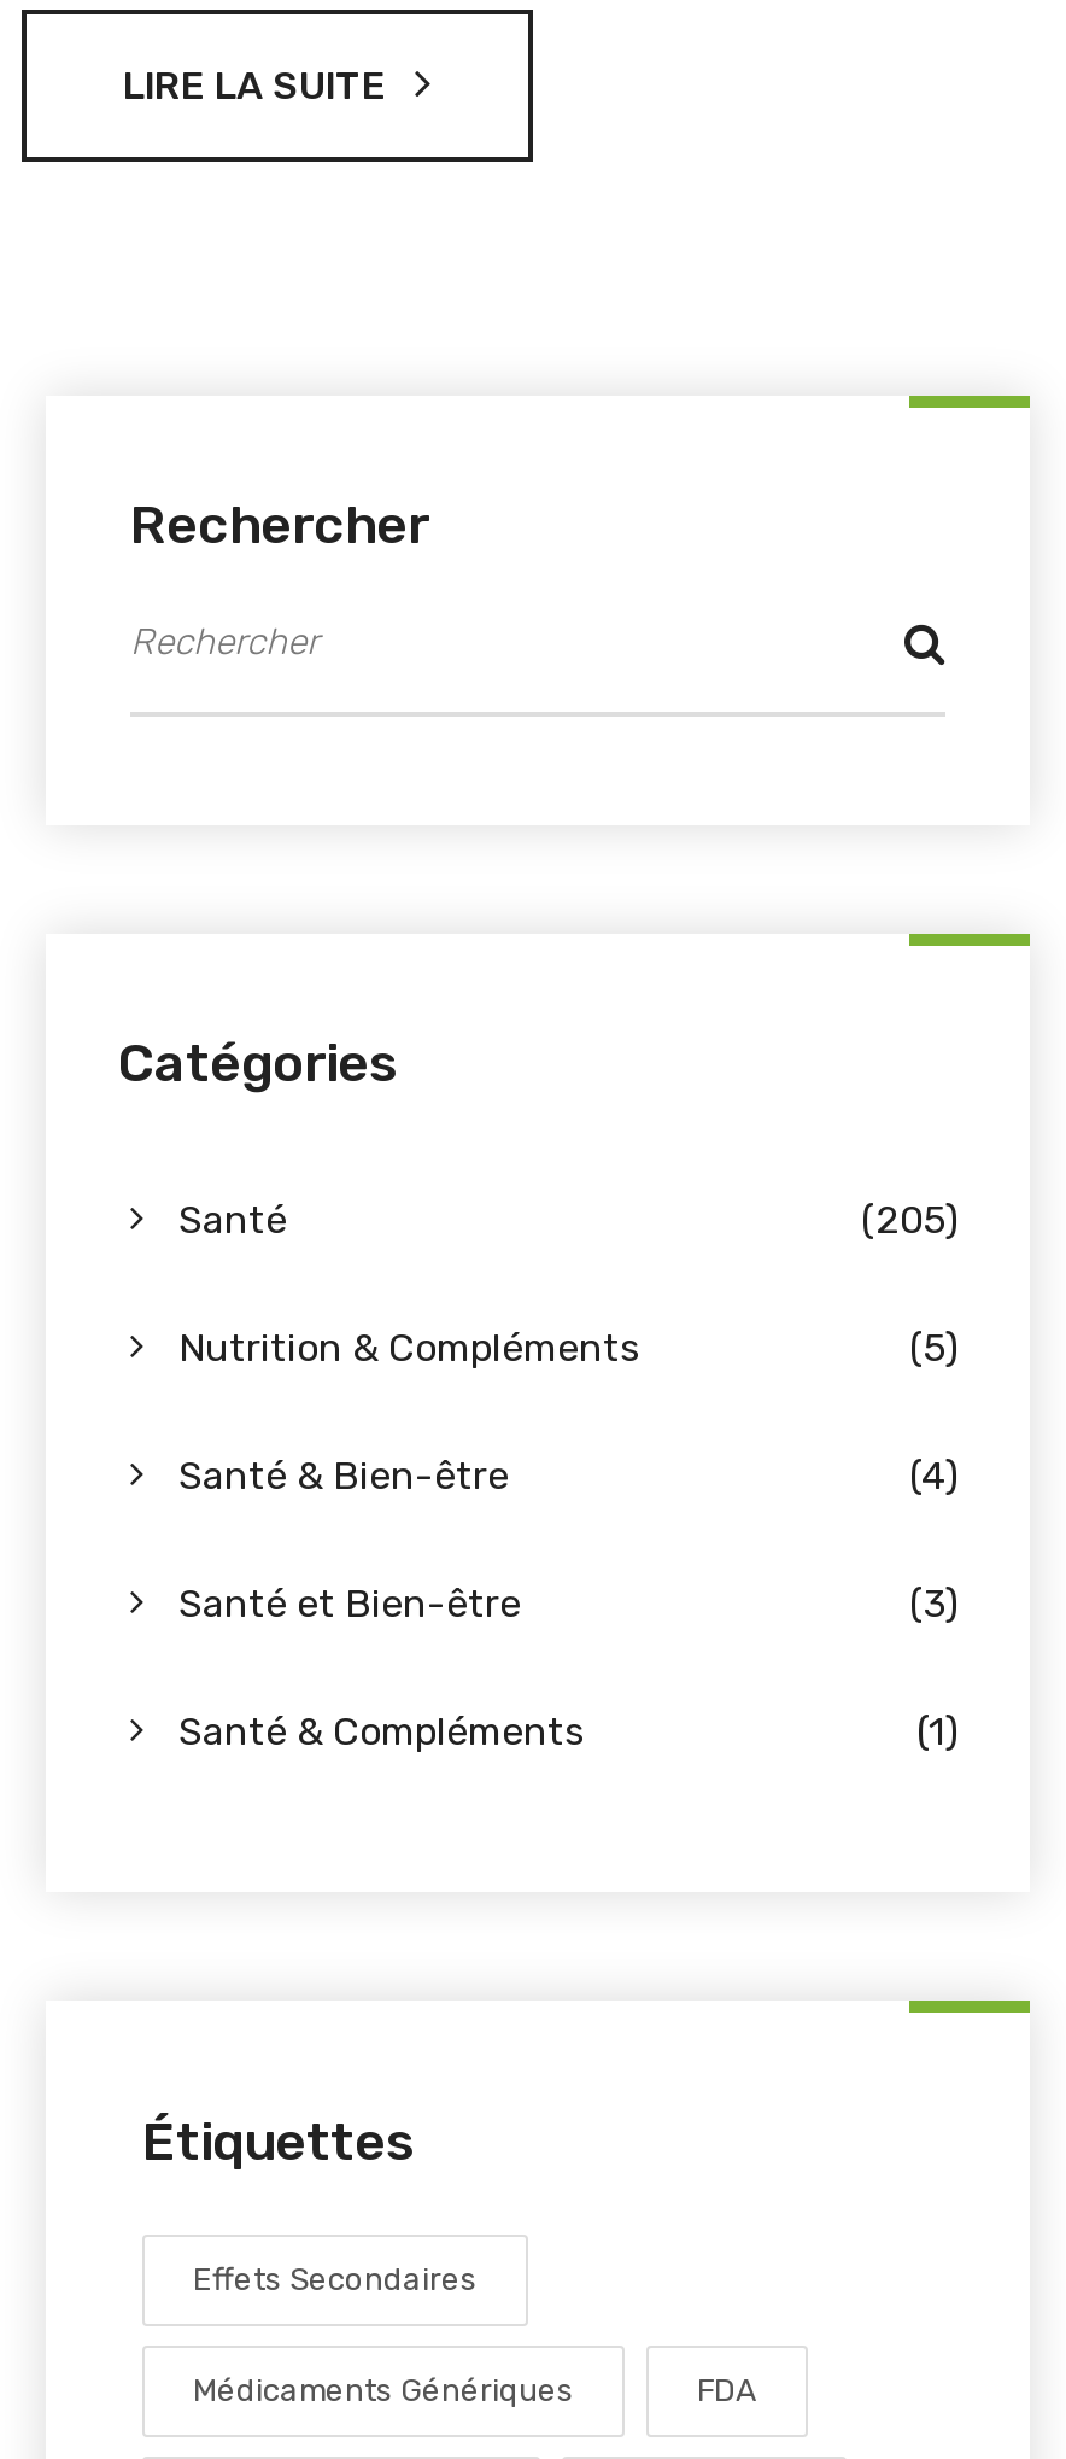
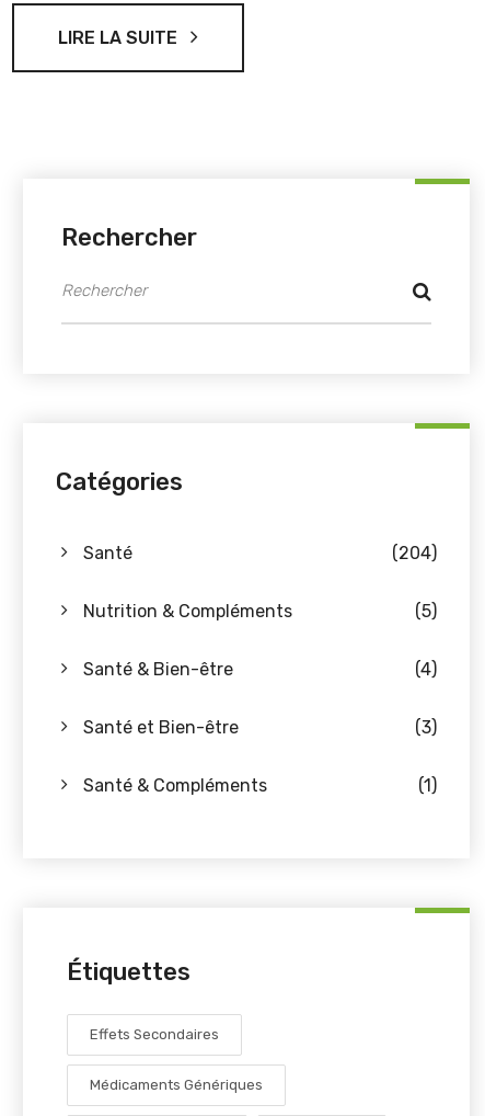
[861,1197,957,1243] (205) -> [392,543,437,564] (204)
[697,2372,757,2409] FDA -> none

